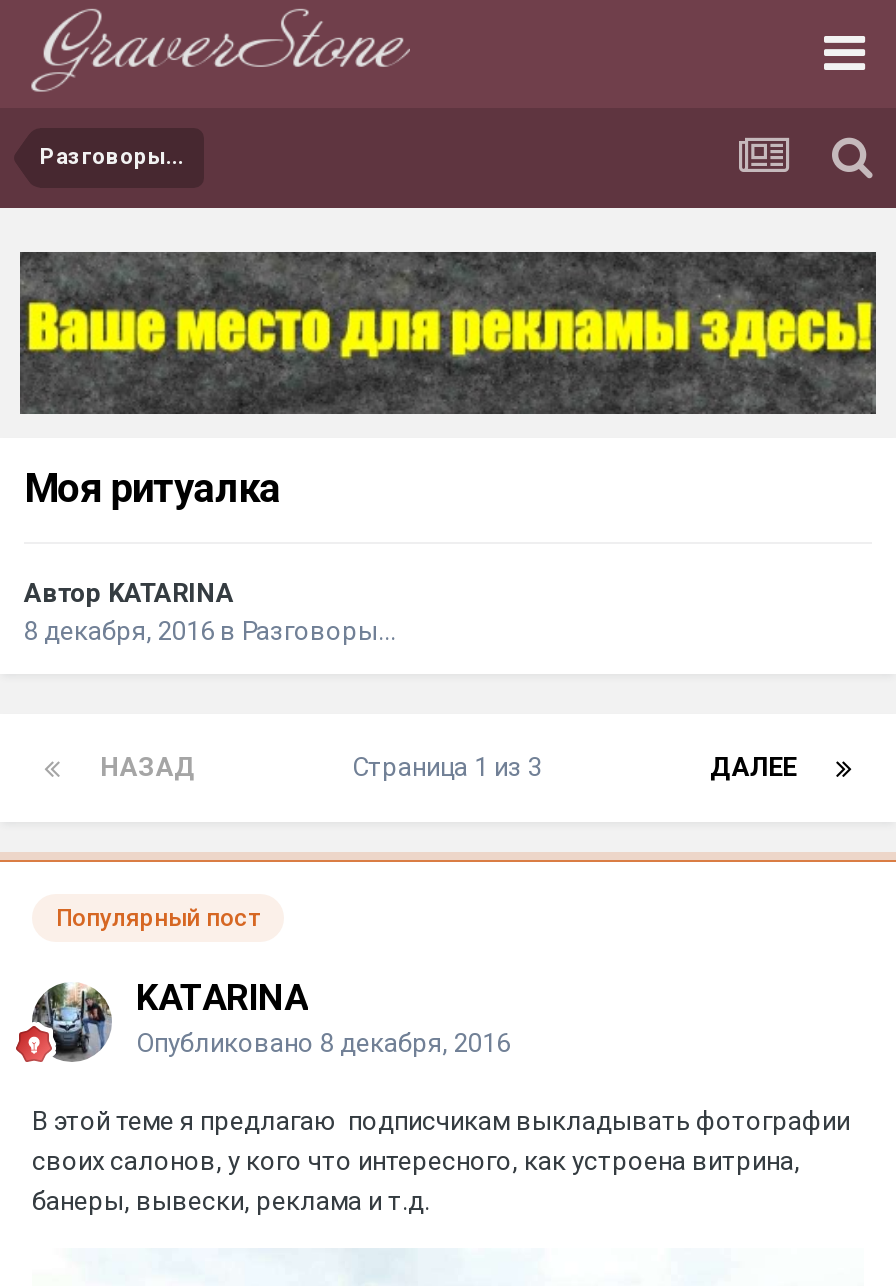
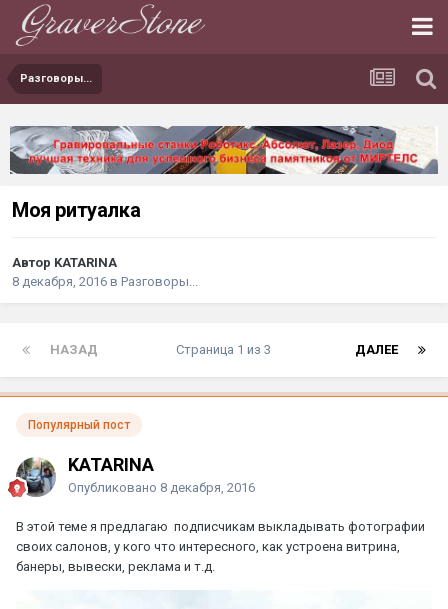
[18,250,878,416] [image] -> [10,125,438,175] [image]

